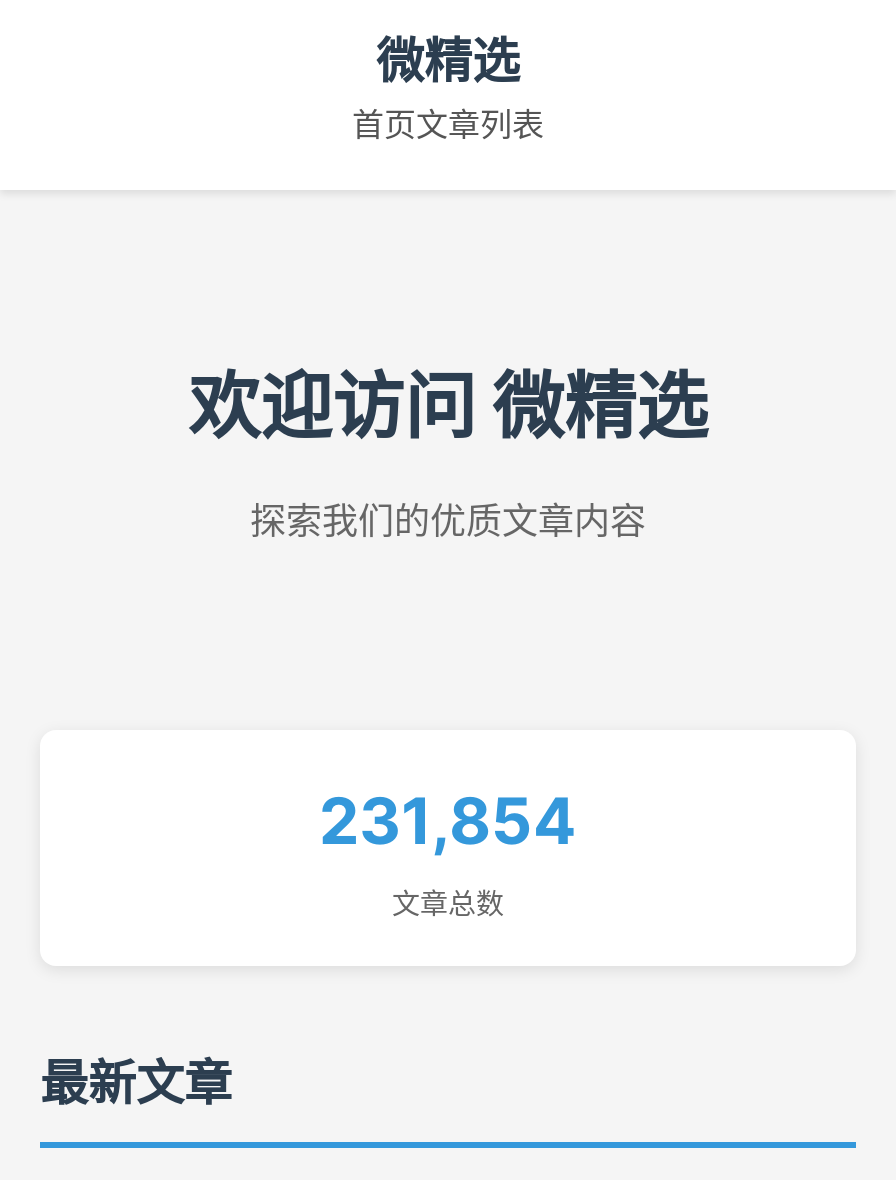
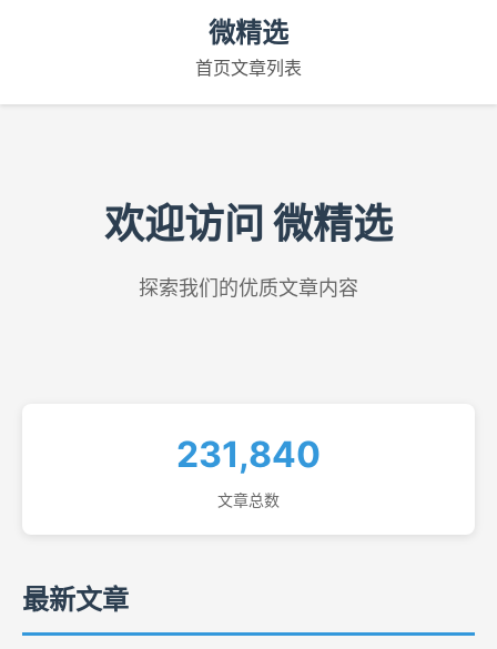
[319,782,577,860] 231,854 -> [176,433,321,476] 231,840

